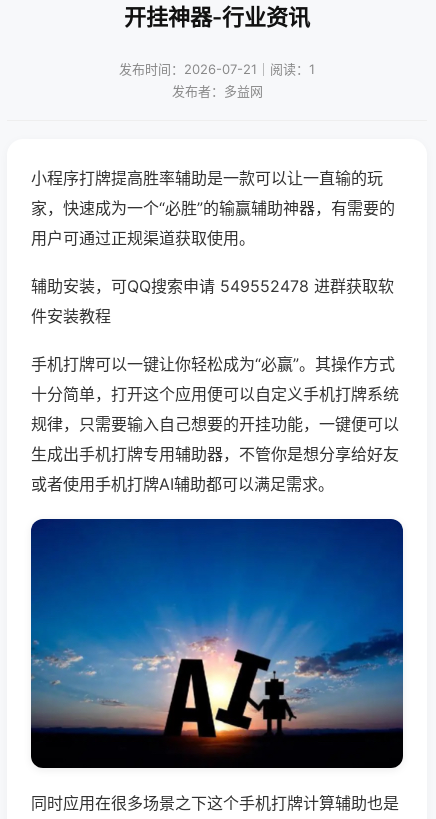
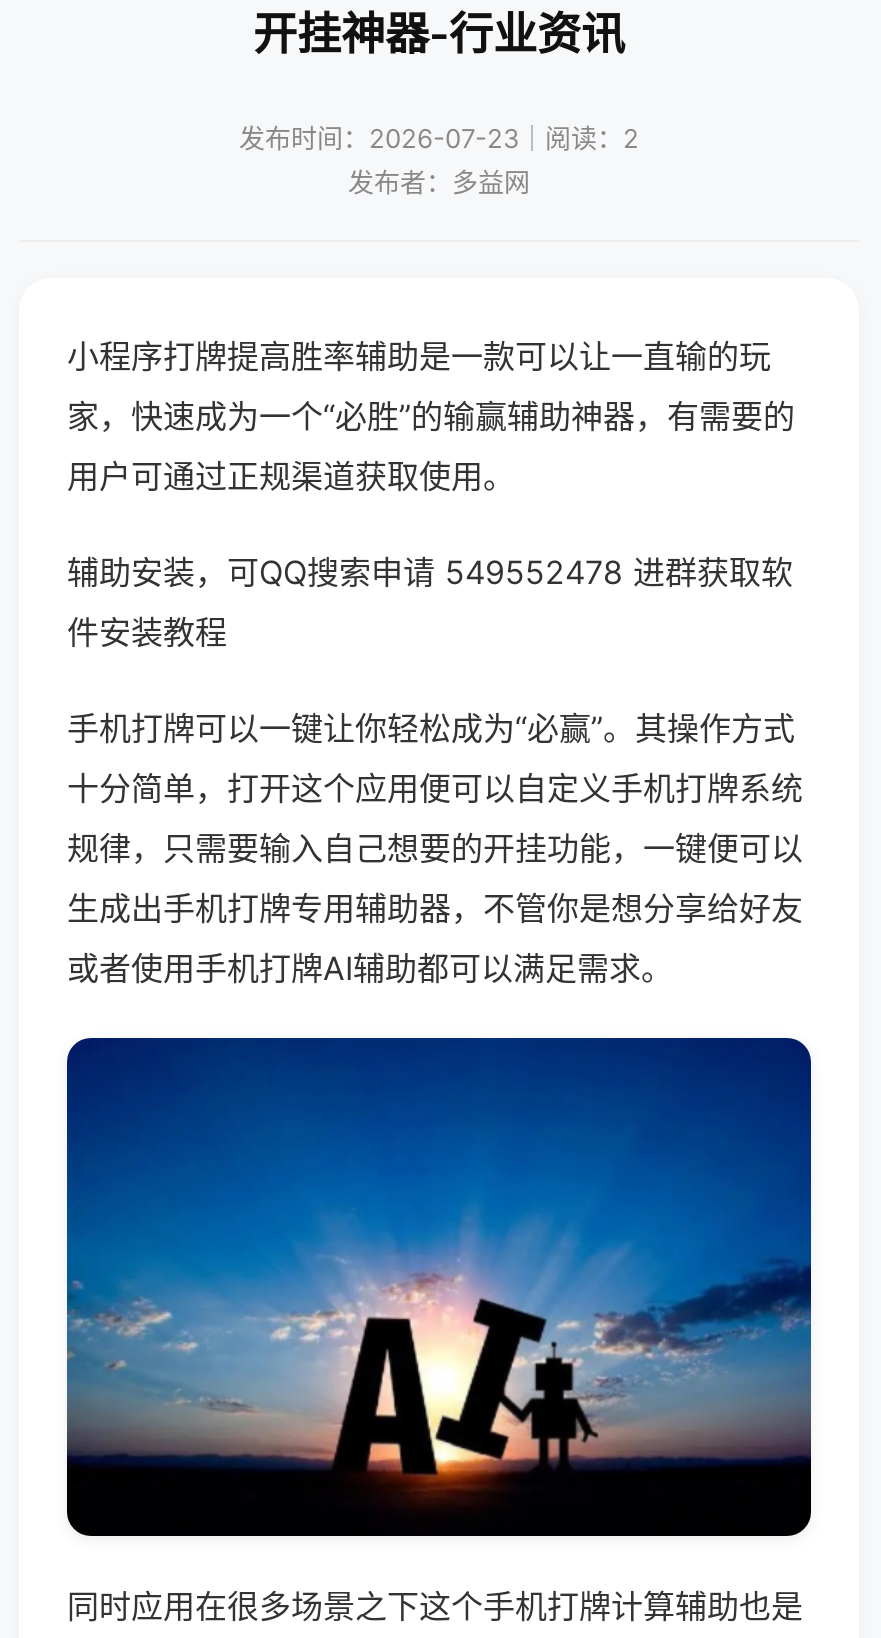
[119,61,315,77] 发布时间：2026-07-21｜阅读：1 -> [239,122,639,154] 发布时间：2026-07-23｜阅读：2

